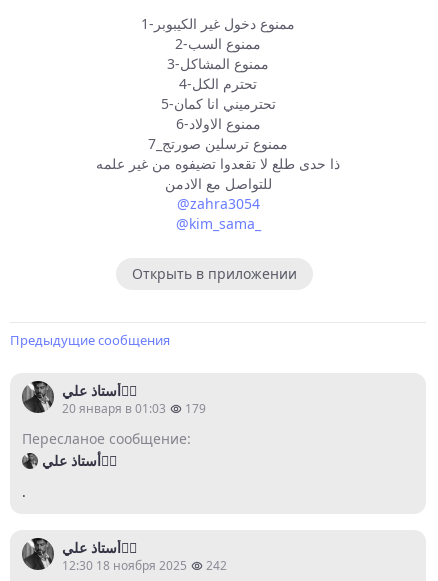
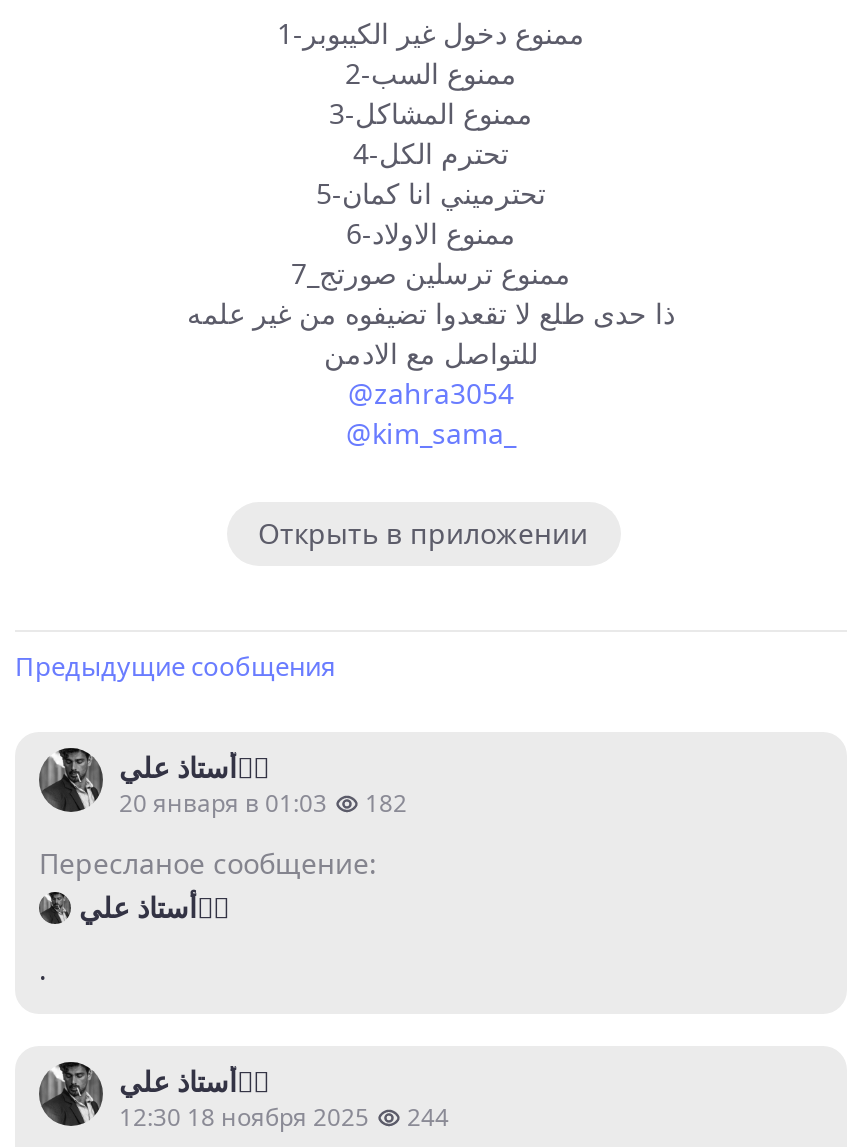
[62,399,206,416] 20 января в 01:03 179 -> [119,785,407,819] 20 января в 01:03 182
[62,557,227,574] 12:30 18 ноября 2025 242 -> [119,1100,449,1134] 12:30 18 ноября 2025 244

